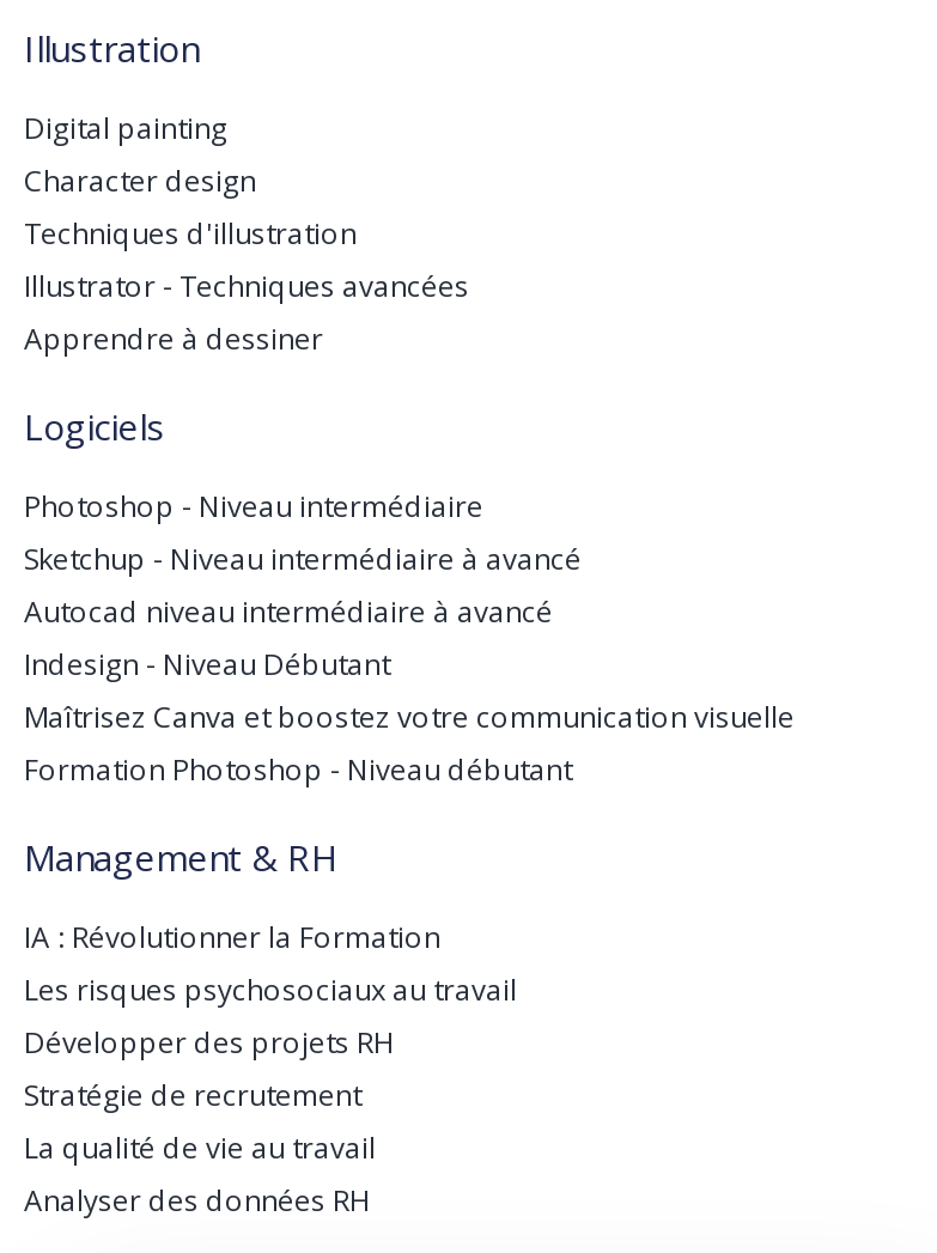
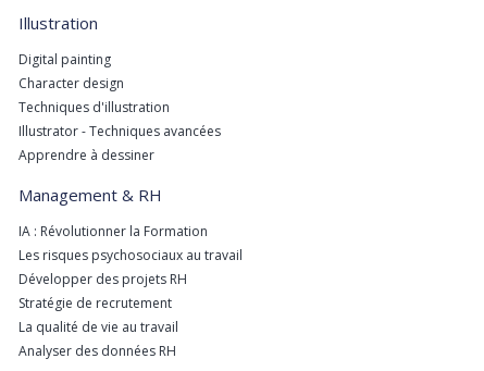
[24,401,795,789] Logiciels | Photoshop - Niveau intermédiaire | Sketchup - Niveau intermédiaire à avancé | Autocad niveau intermédiaire à avancé | Indesign - Niveau Débutant | Maîtrisez Canva et boostez votre communication visuelle | Formation Photoshop - Niveau débutant -> none

